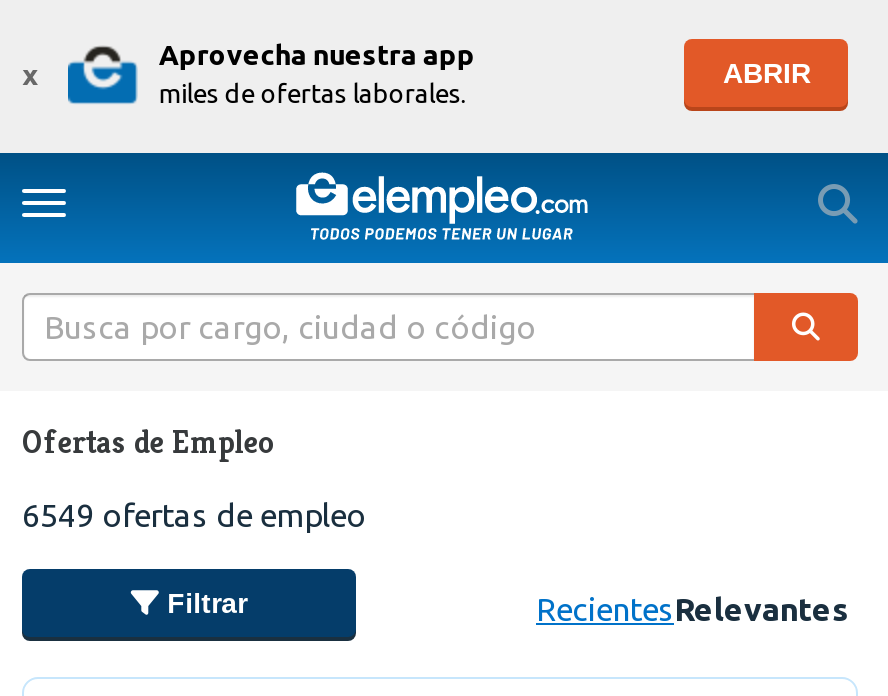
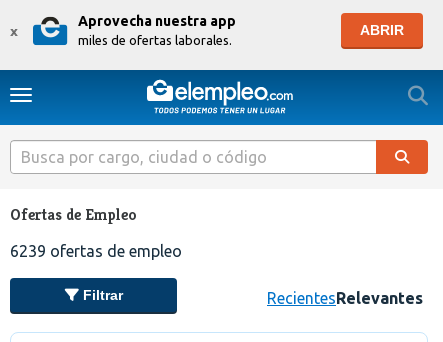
[22,497,366,533] 6549 ofertas de empleo -> [10,242,182,260] 6239 ofertas de empleo

